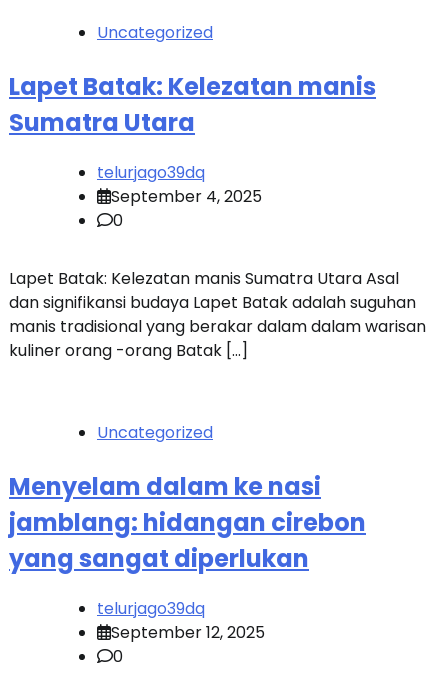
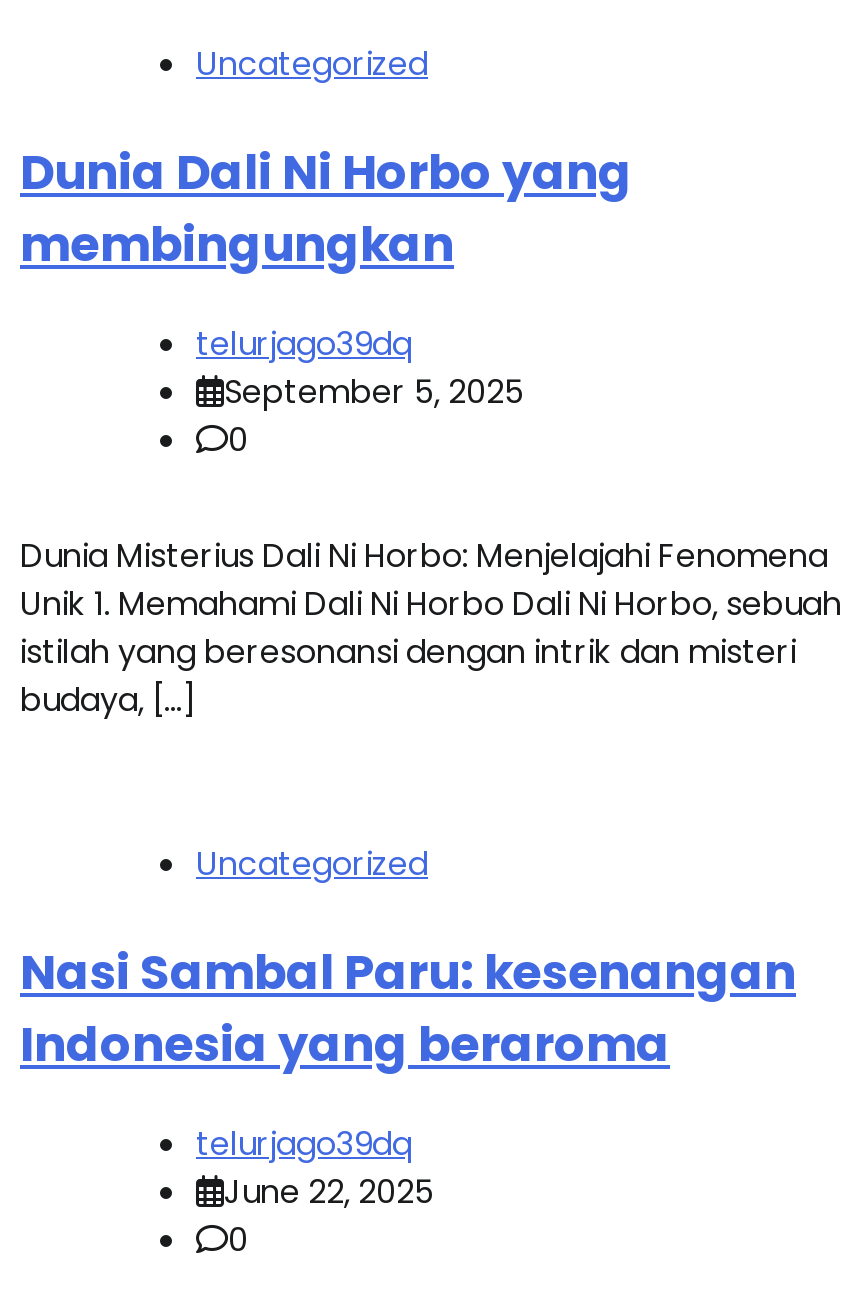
[9,70,376,139] Lapet Batak: Kelezatan manis | Sumatra Utara -> [20,140,632,278] Dunia Dali Ni Horbo yang | membingungkan
[111,185,262,208] September 4, 2025 -> [224,370,524,416] September 5, 2025
[9,267,426,362] Lapet Batak: Kelezatan manis Sumatra Utara Asal | dan signifikansi budaya Lapet Batak adalah suguhan | manis tradisional yang berakar dalam dalam warisan | kuliner orang -orang Batak […] -> [20,534,842,724] Dunia Misterius Dali Ni Horbo: Menjelajahi Fenomena | Unik 1. Memahami Dali Ni Horbo Dali Ni Horbo, sebuah | istilah yang beresonansi dengan intrik dan misteri | budaya, […]
[9,470,366,575] Menyelam dalam ke nasi | jamblang: hidangan cirebon | yang sangat diperlukan -> [20,940,796,1078] Nasi Sambal Paru: kesenangan | Indonesia yang beraroma
[111,621,265,644] September 12, 2025 -> [224,1169,434,1215] June 22, 2025

